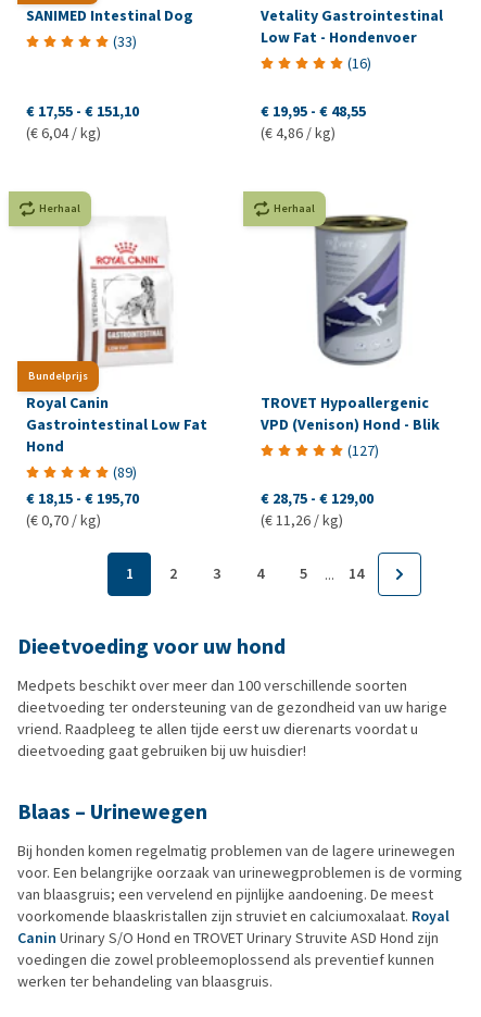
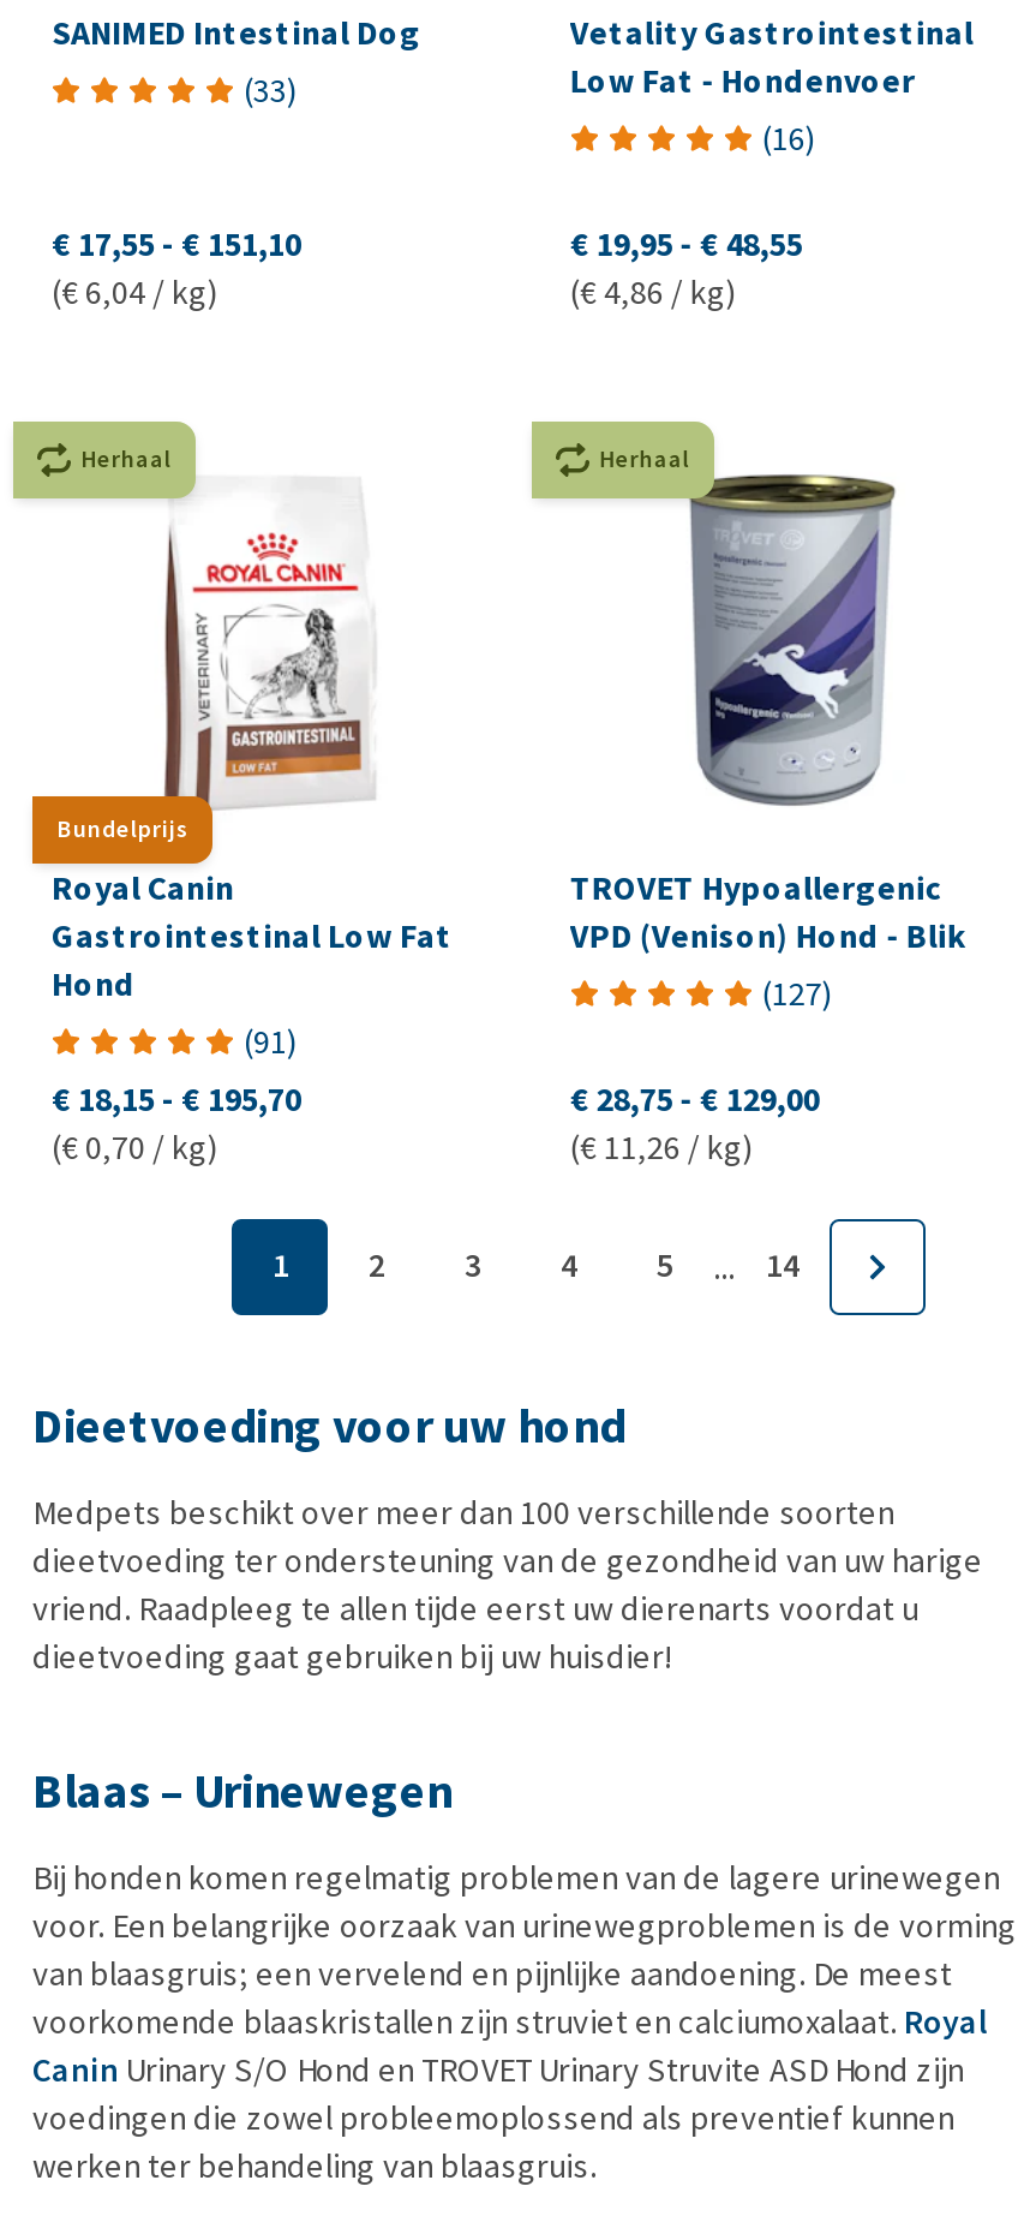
[113,462,137,482] (89) -> [244,1019,297,1063] (91)

